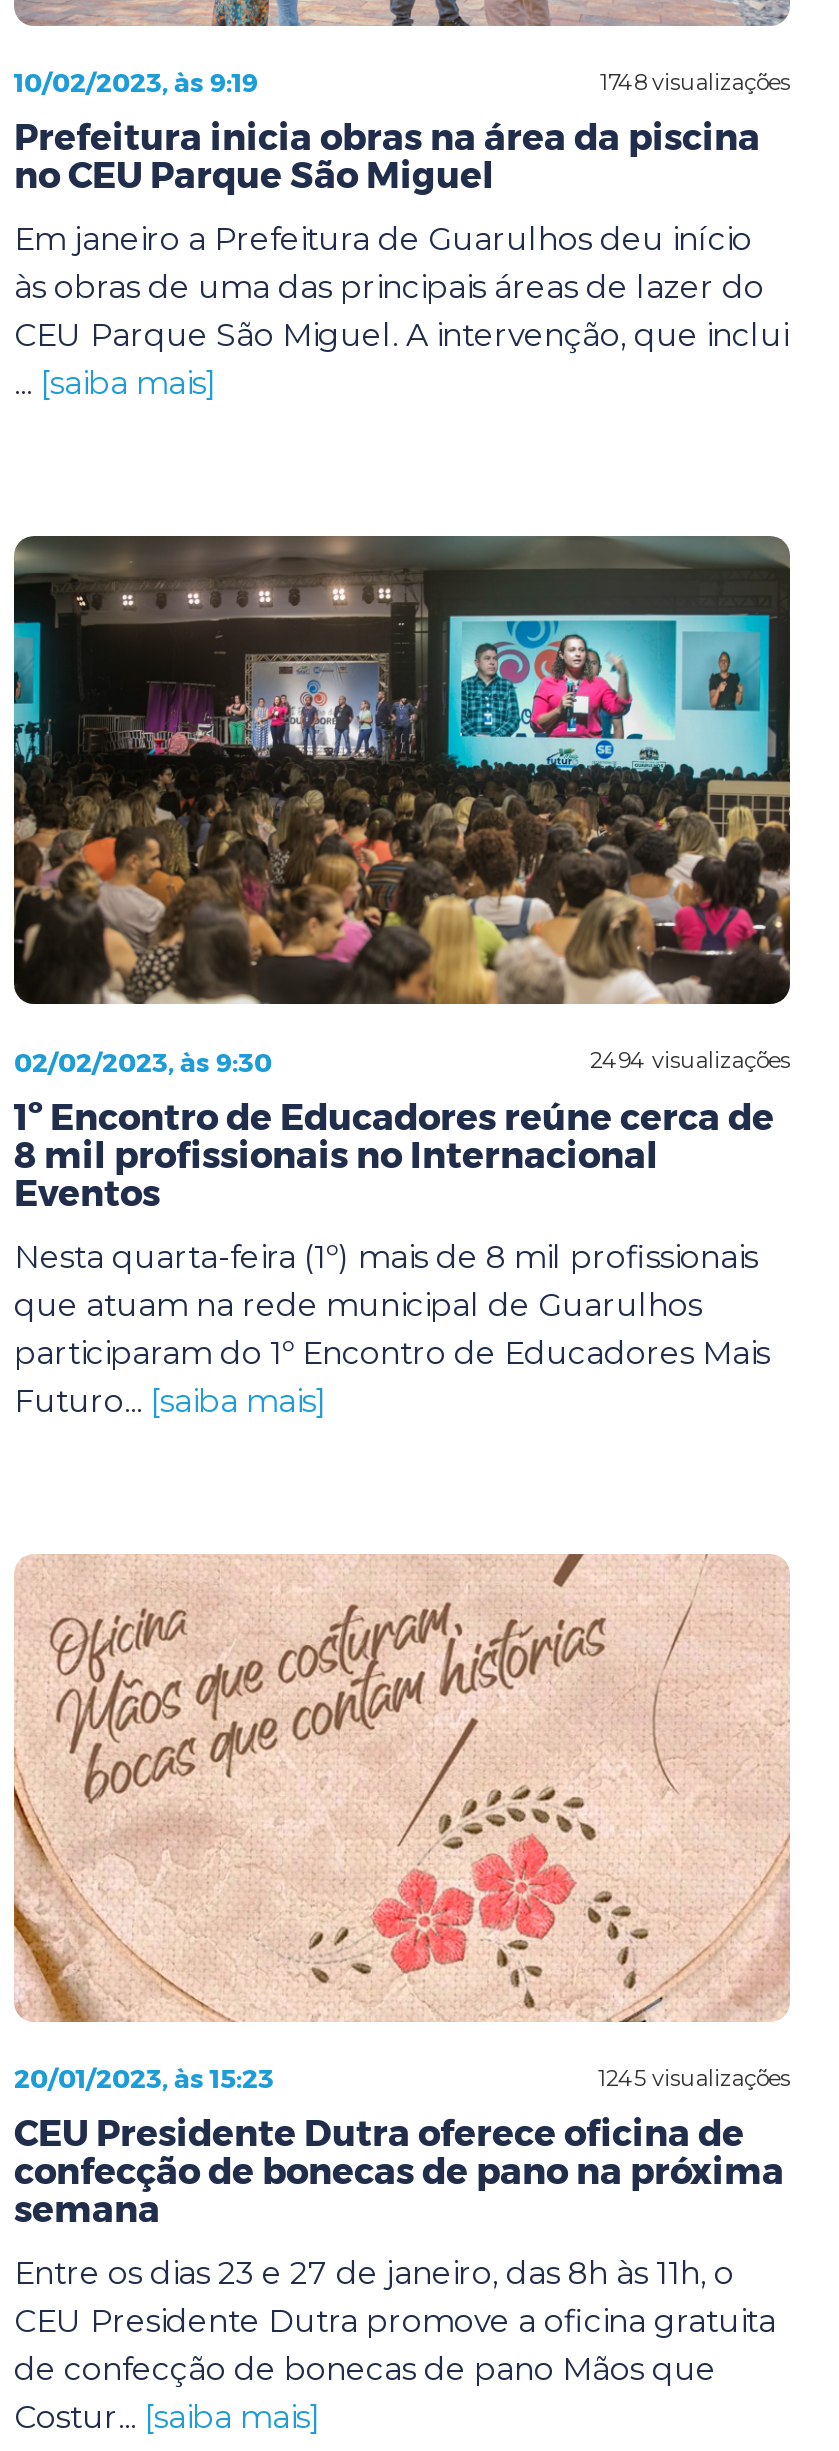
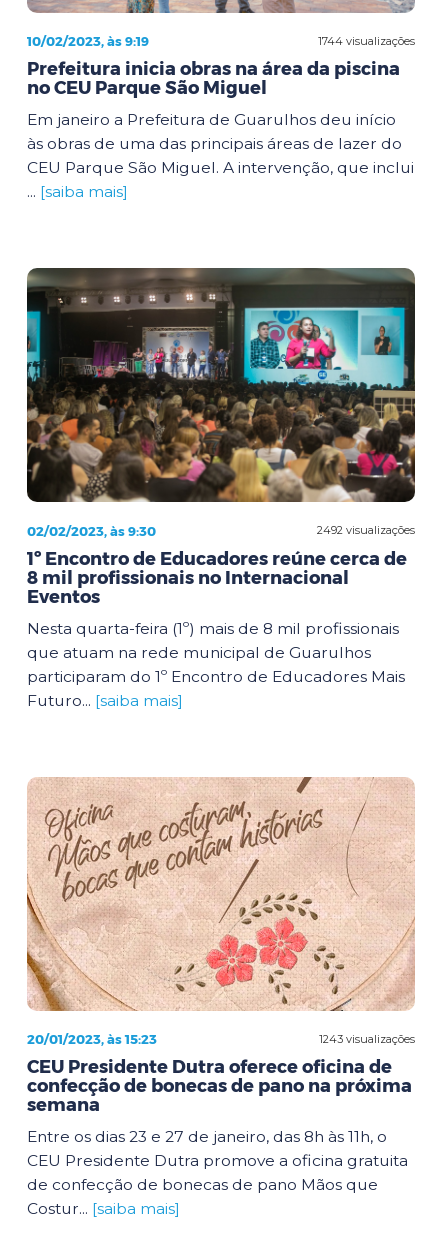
[600,67,790,95] 1748 visualizações -> [318,33,415,47] 1744 visualizações
[590,1046,790,1074] 2494 visualizações -> [317,523,415,537] 2492 visualizações
[598,2063,790,2091] 1245 visualizações -> [319,1031,415,1045] 1243 visualizações

